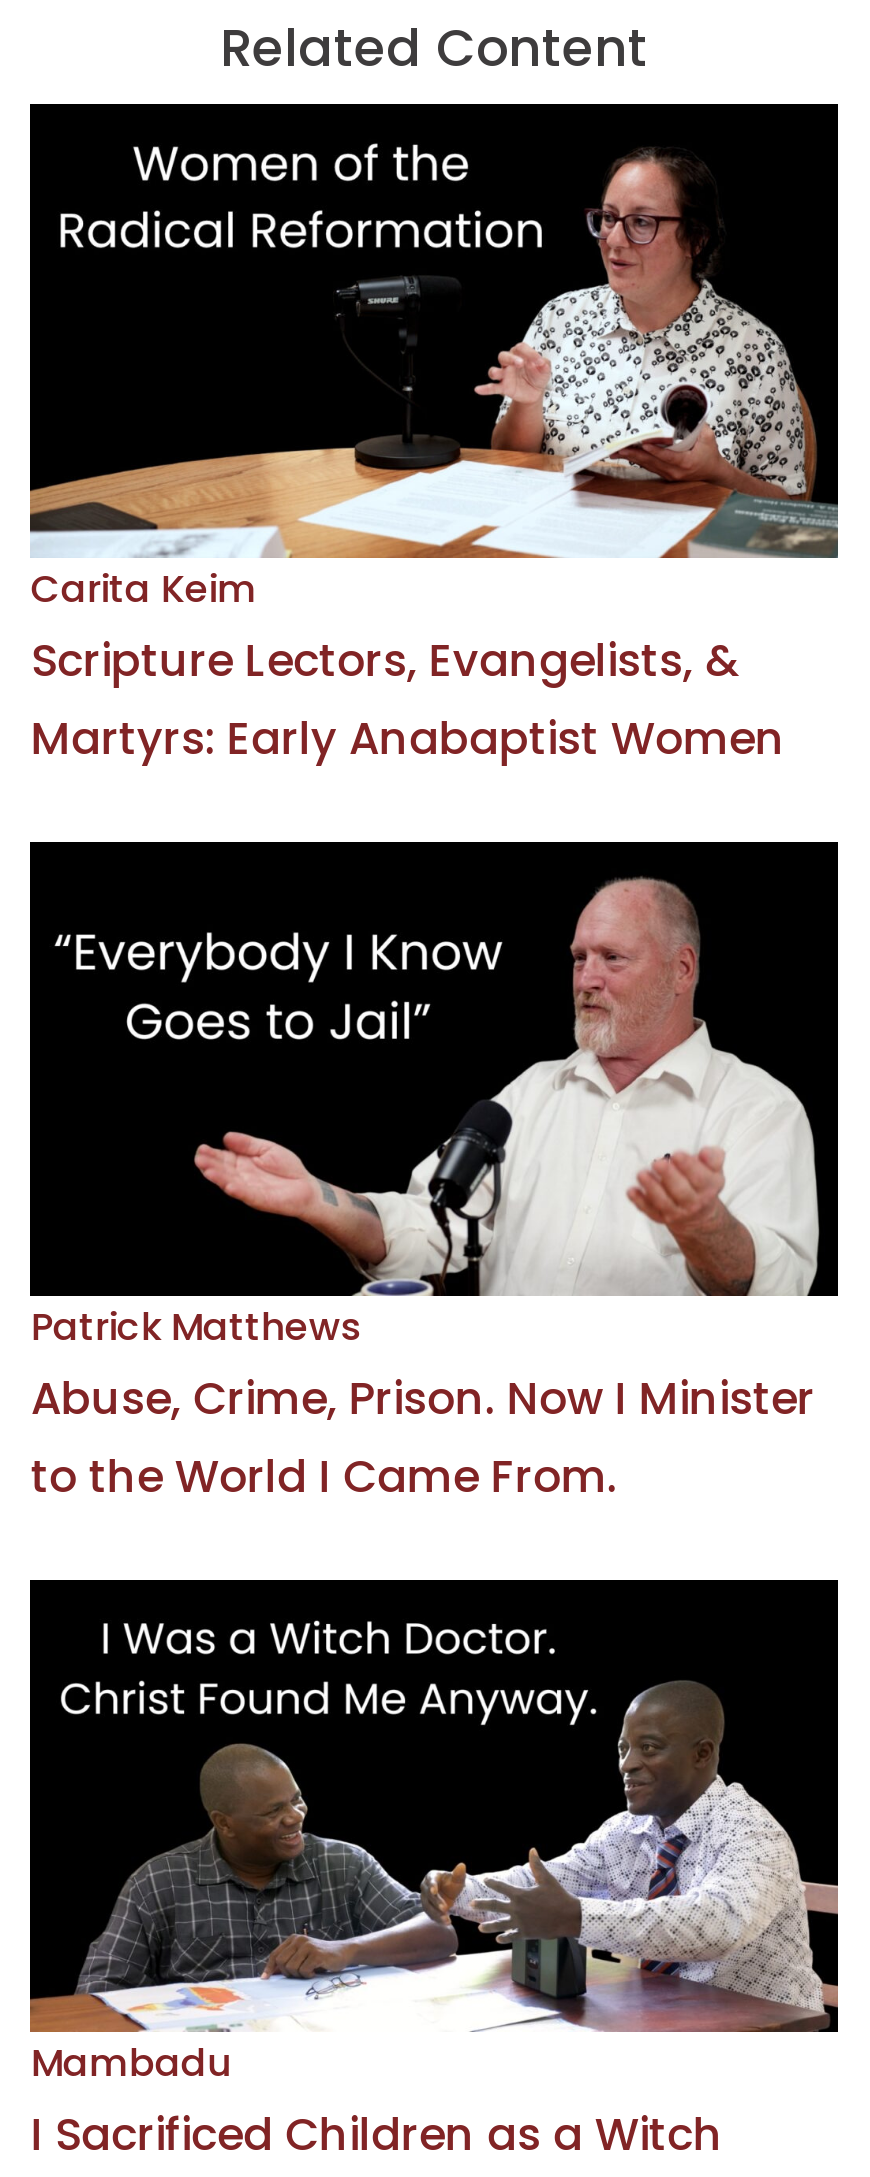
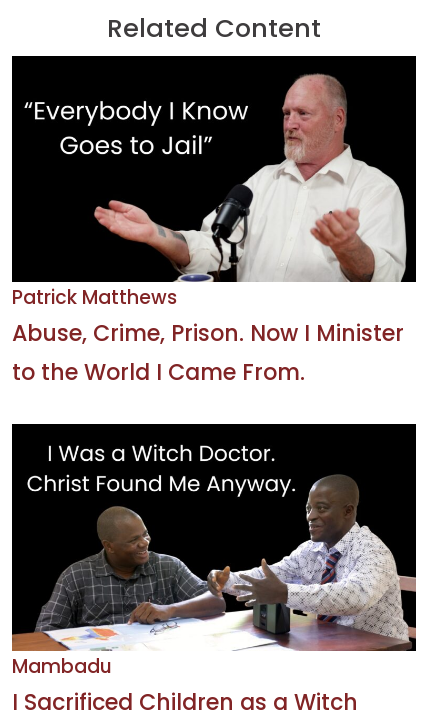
[28,141,840,770] [image] | Carita Keim | Scripture Lectors, Evangelists, & | Martyrs: Early Anabaptist Women -> none

